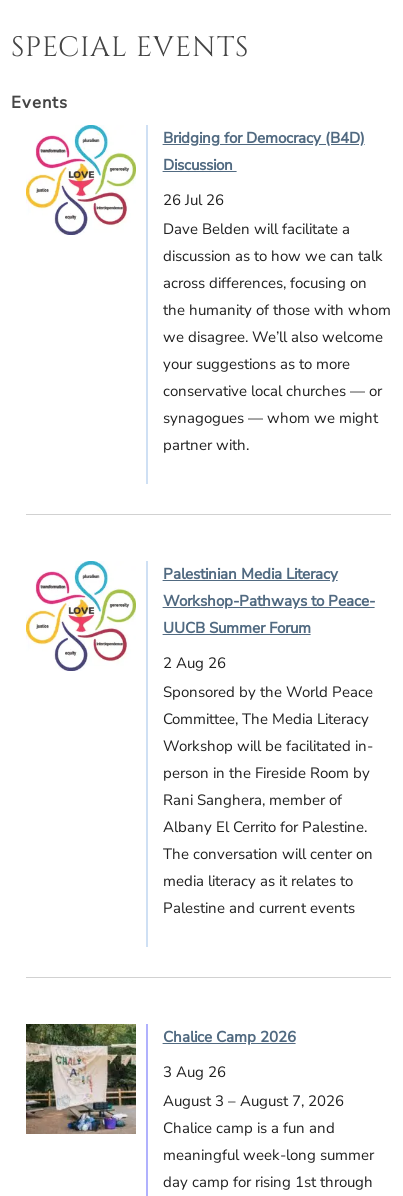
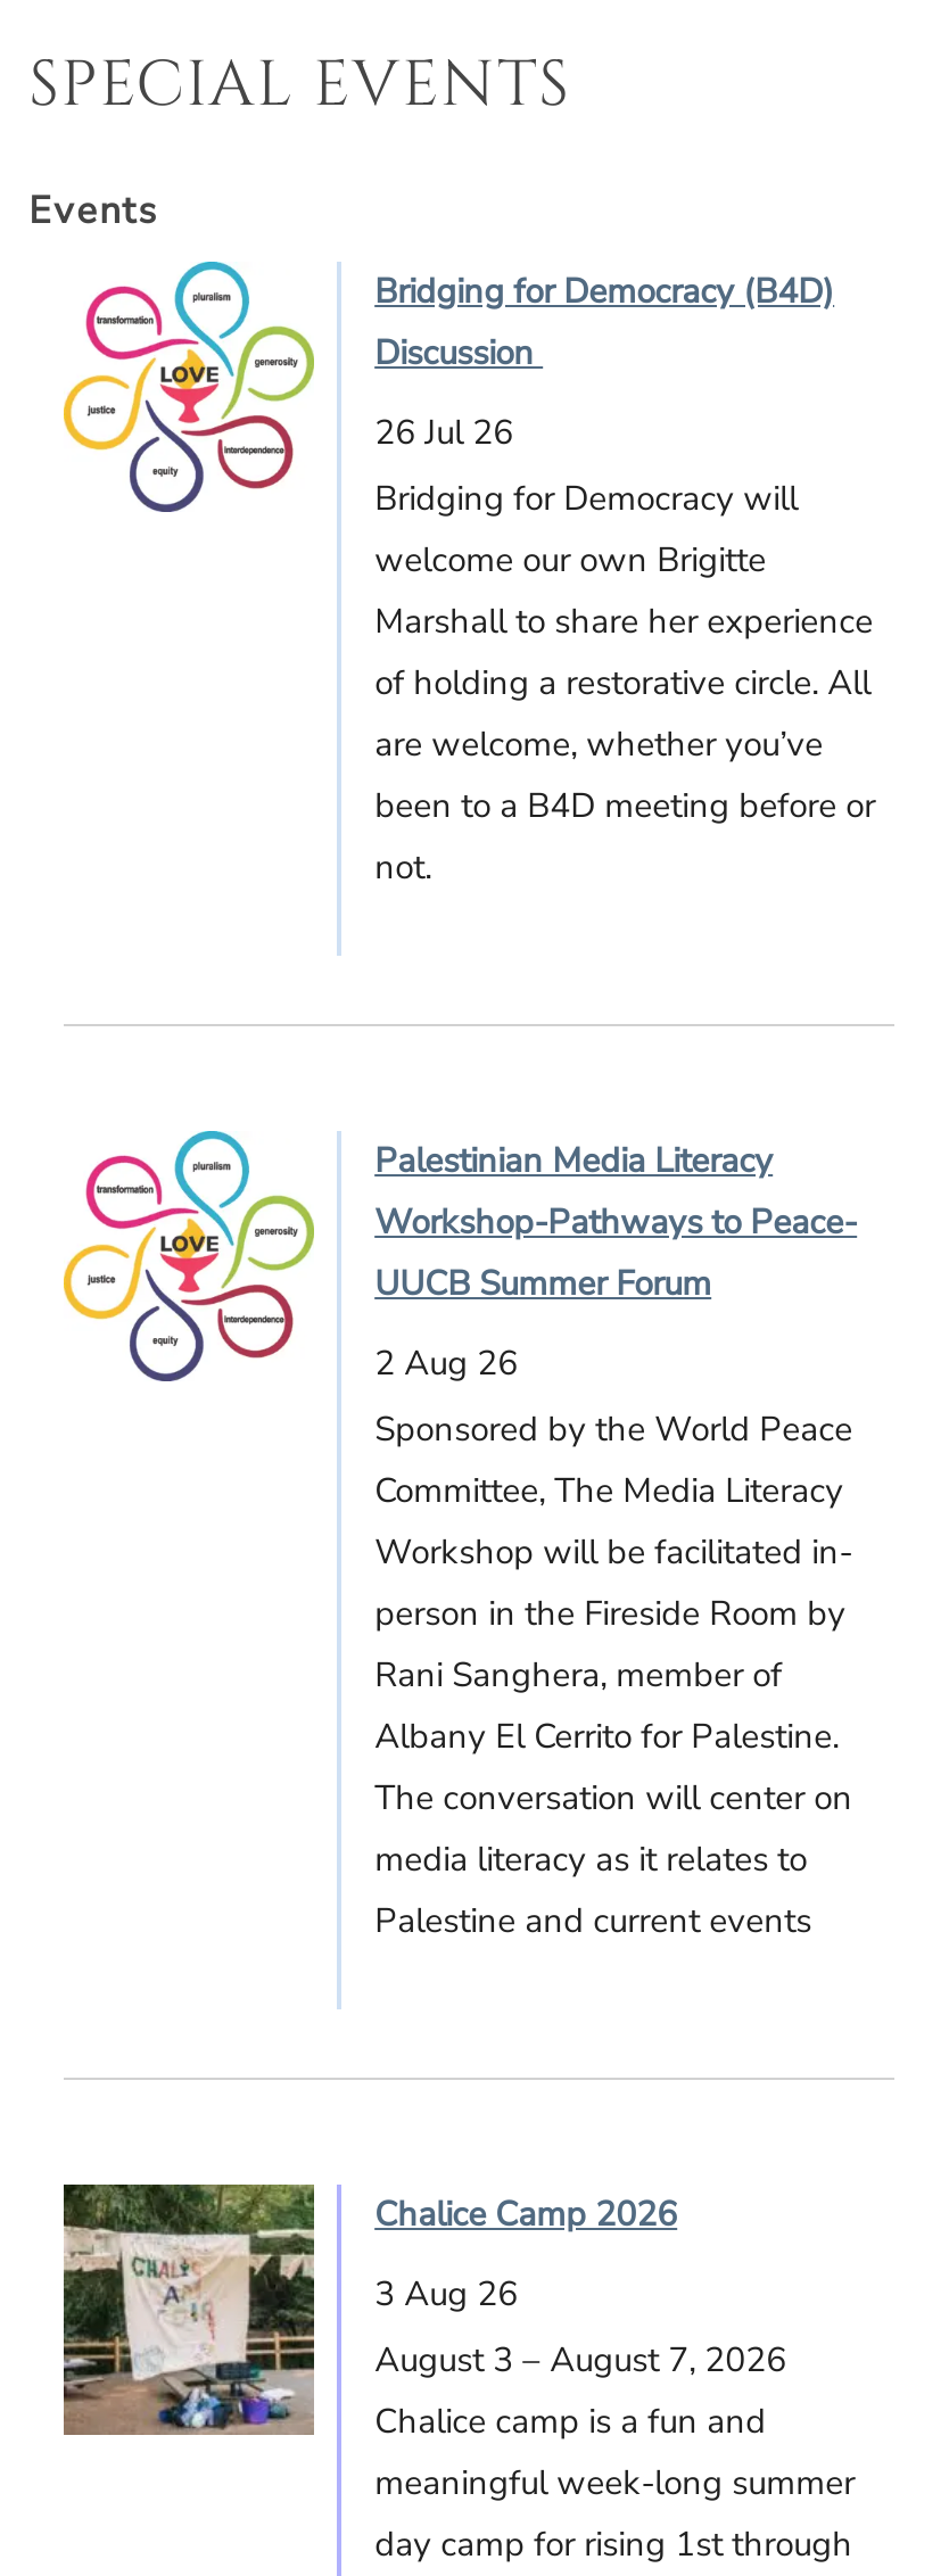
[163,218,391,454] Dave Belden will facilitate a | discussion as to how we can talk | across differences, focusing on | the humanity of those with whom | we disagree. We’ll also welcome | your suggestions as to more | conservative local churches — or | synagogues — whom we might | partner with. -> [375,474,875,889] Bridging for Democracy will | welcome our own Brigitte | Marshall to share her experience | of holding a restorative circle. All | are welcome, whether you’ve | been to a B4D meeting before or | not.

